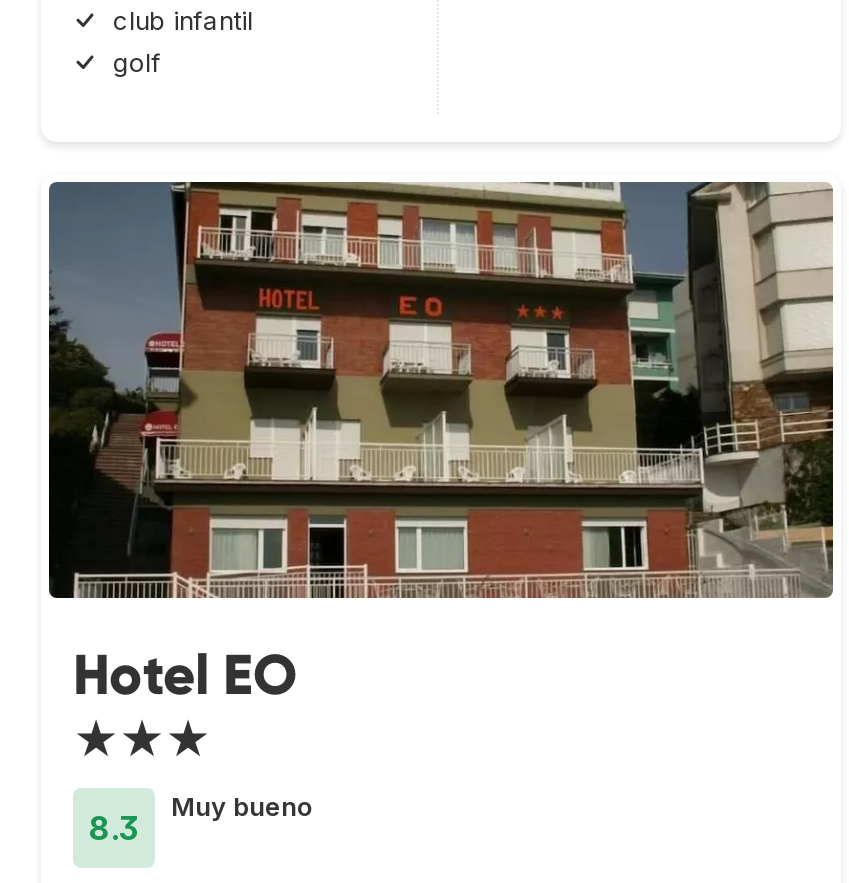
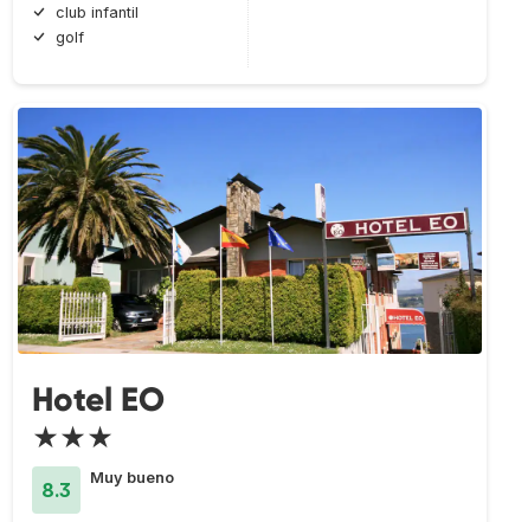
[47,180,835,600] [image] -> [17,107,483,355] [image]

